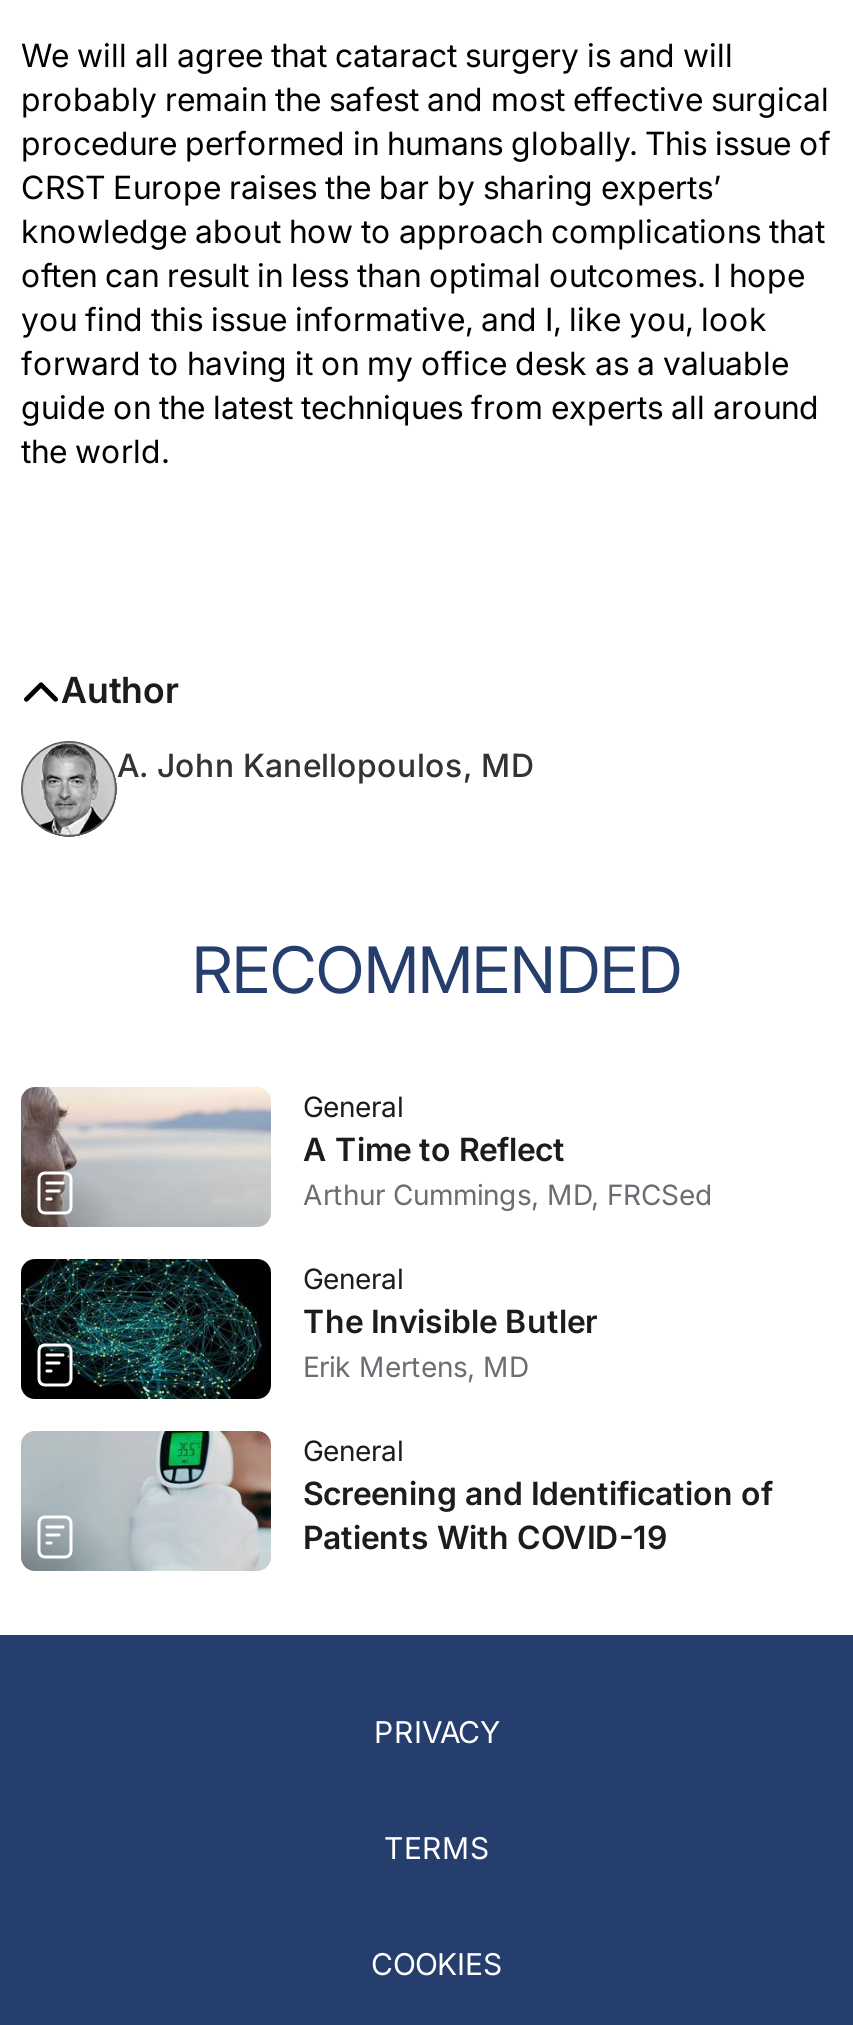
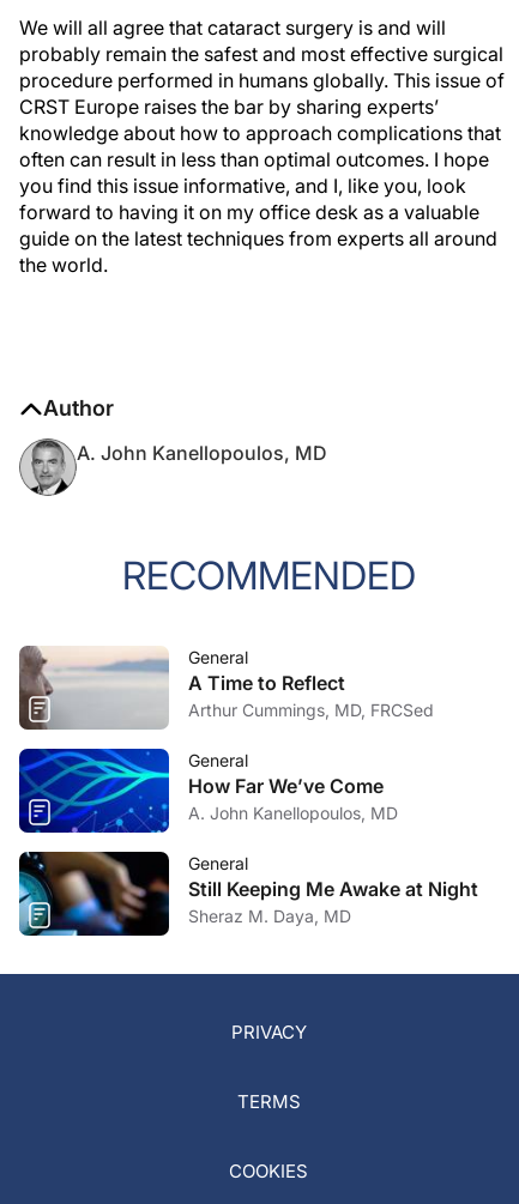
[19,1257,597,1401] [image] | The Invisible Butler | Erik Mertens, MD -> [18,748,398,834] [image] | How Far We’ve Come | A. John Kanellopoulos, MD
[21,1429,773,1571] [image] | Screening and Identification of | Patients With COVID-19 -> [18,851,478,937] [image] | Still Keeping Me Awake at Night | Sheraz M. Daya, MD

